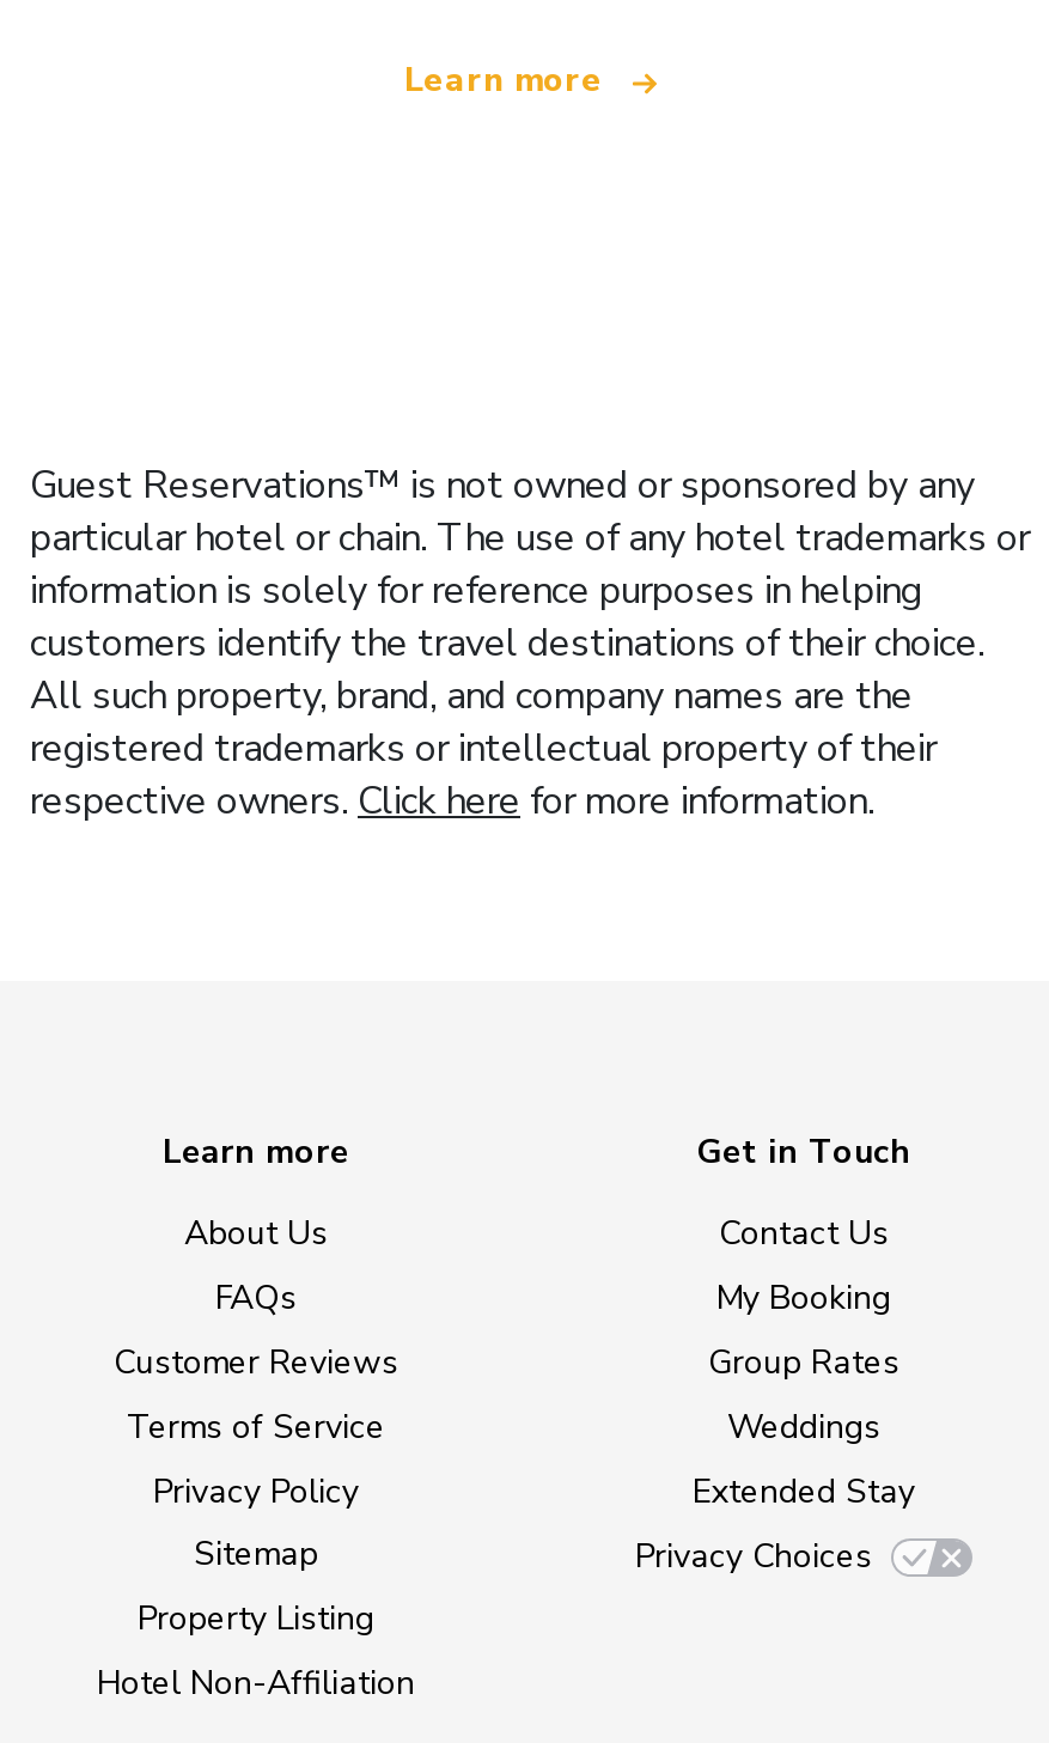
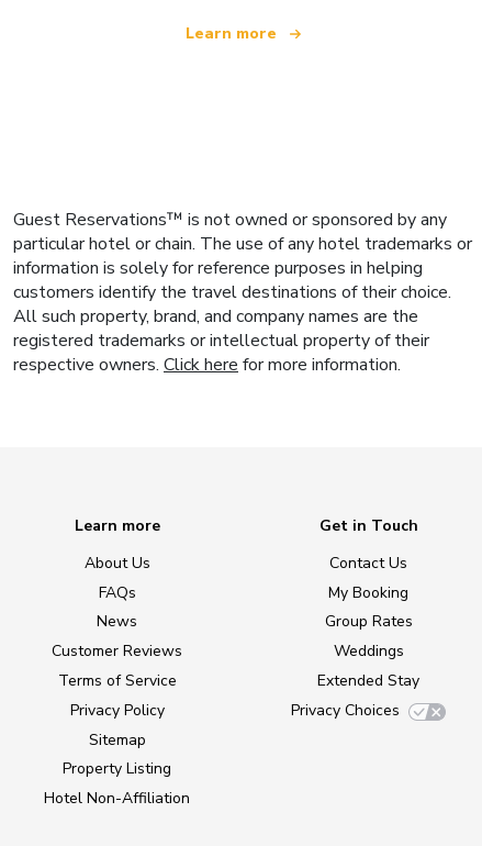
none -> [97,611,137,632] News

